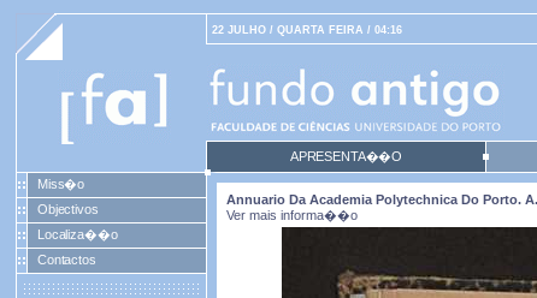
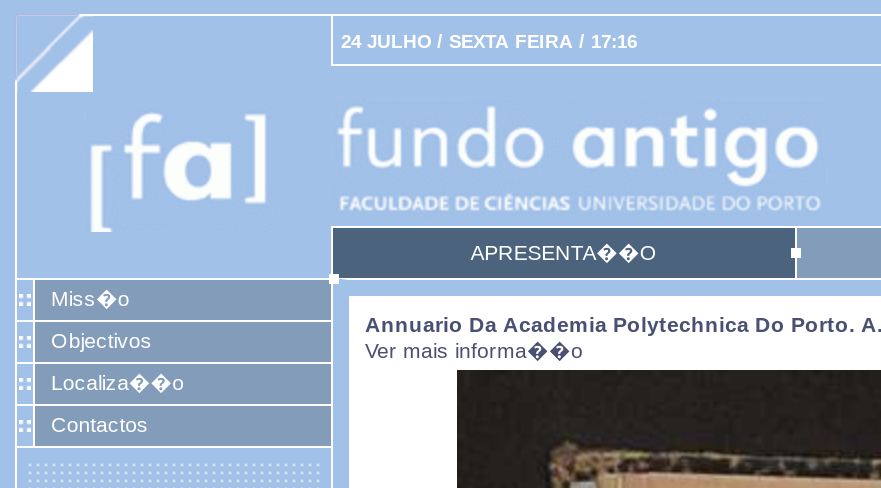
[212,24,402,36] 22 JULHO / QUARTA FEIRA / 04:16 -> [341,32,637,52] 24 JULHO / SEXTA FEIRA / 17:16

